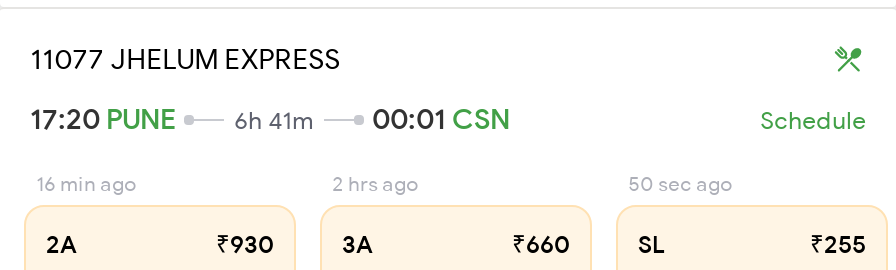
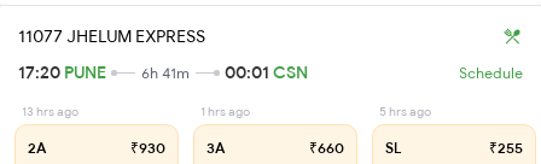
[36,171,136,197] 16 min ago -> [22,104,78,119] 13 hrs ago
[332,171,418,197] 2 hrs ago -> [200,104,250,119] 1 hrs ago
[628,171,732,197] 50 sec ago -> [379,104,431,119] 5 hrs ago

